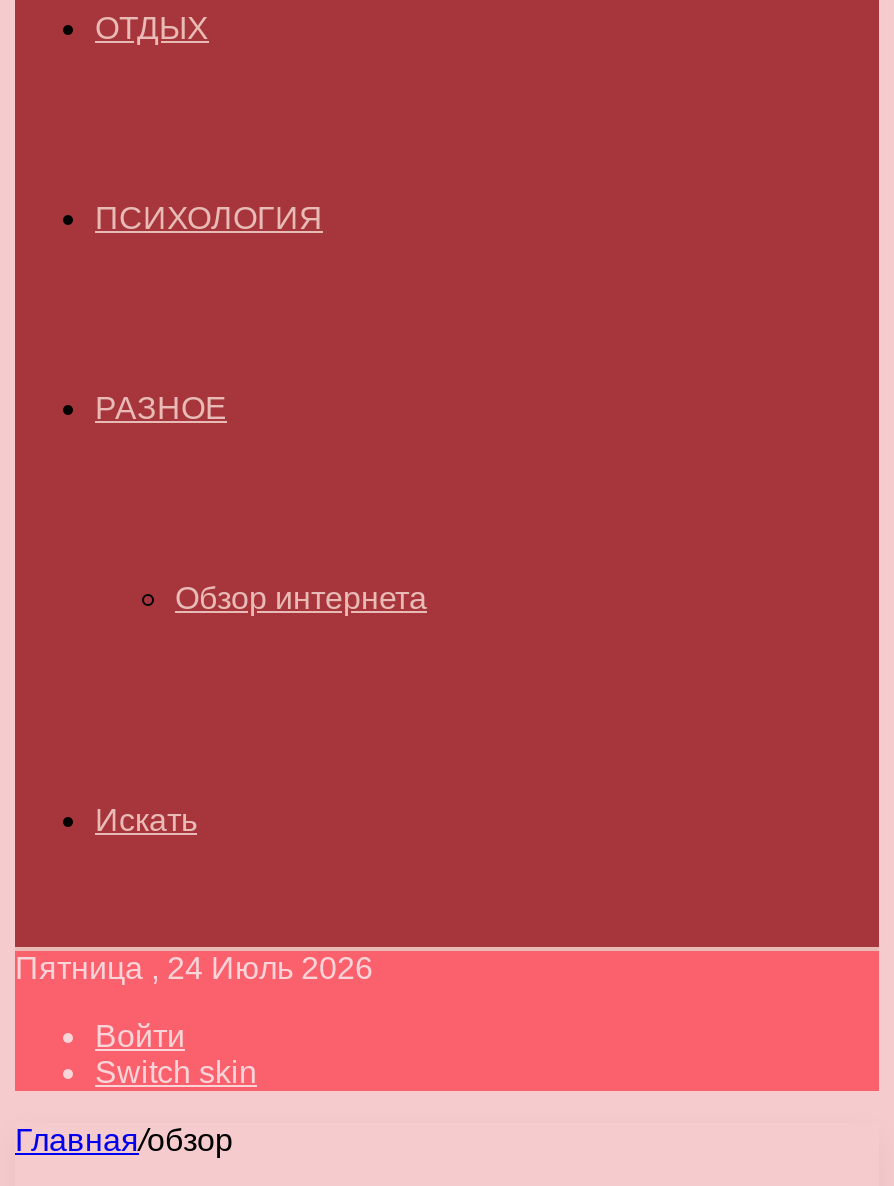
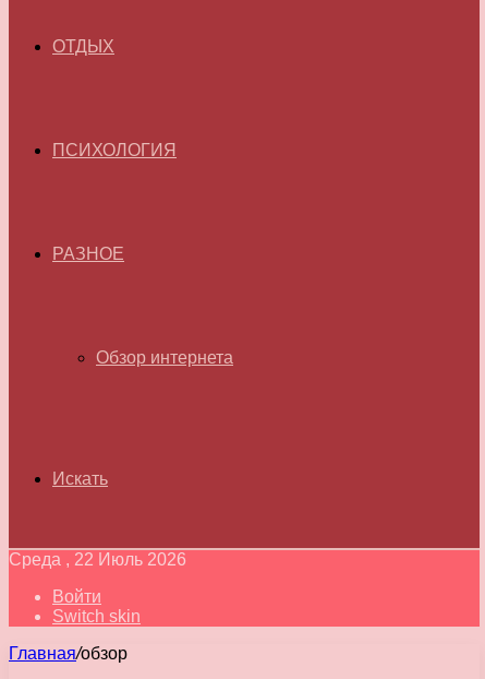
[15,951,373,985] Пятница , 24 Июль 2026 -> [9,550,186,569] Среда , 22 Июль 2026

